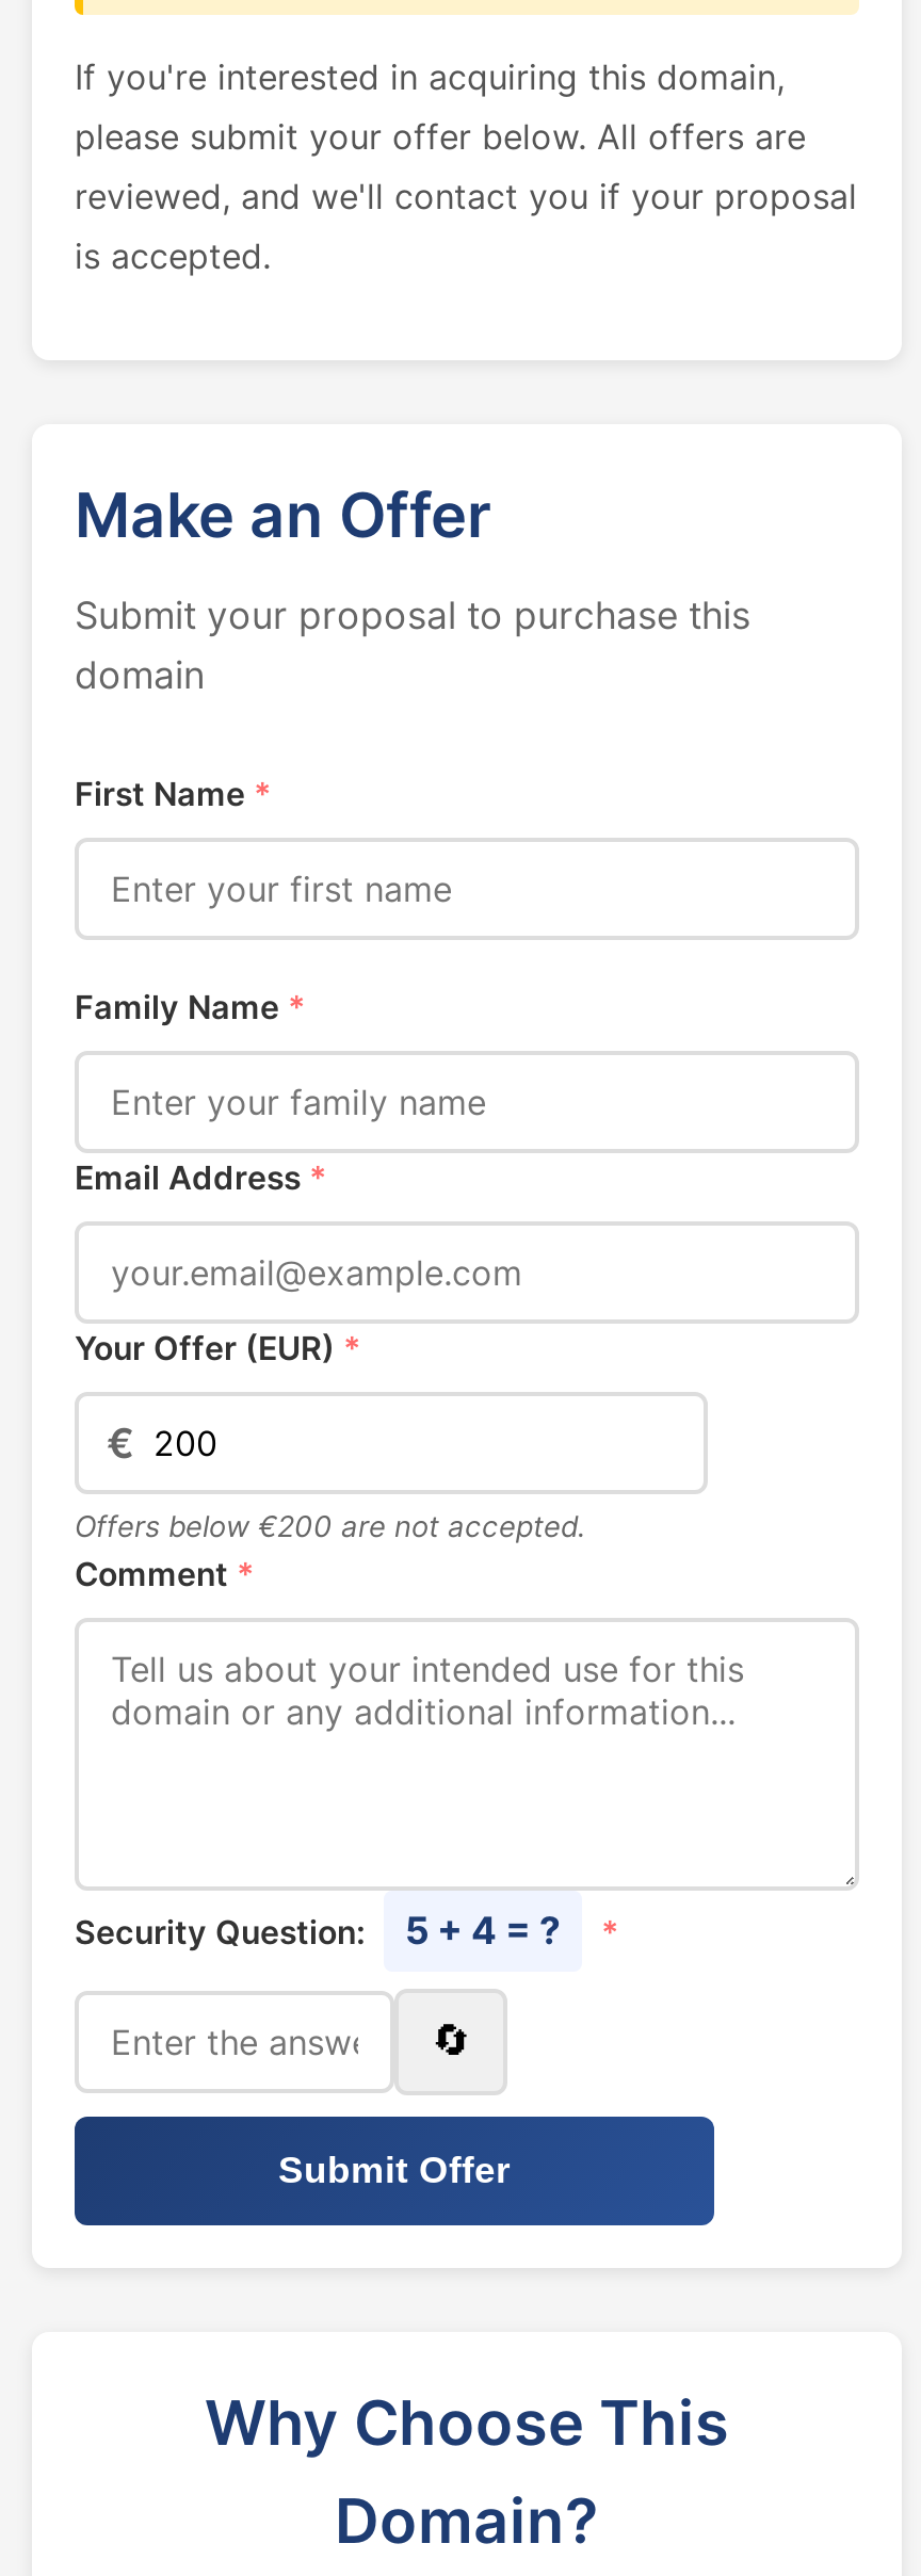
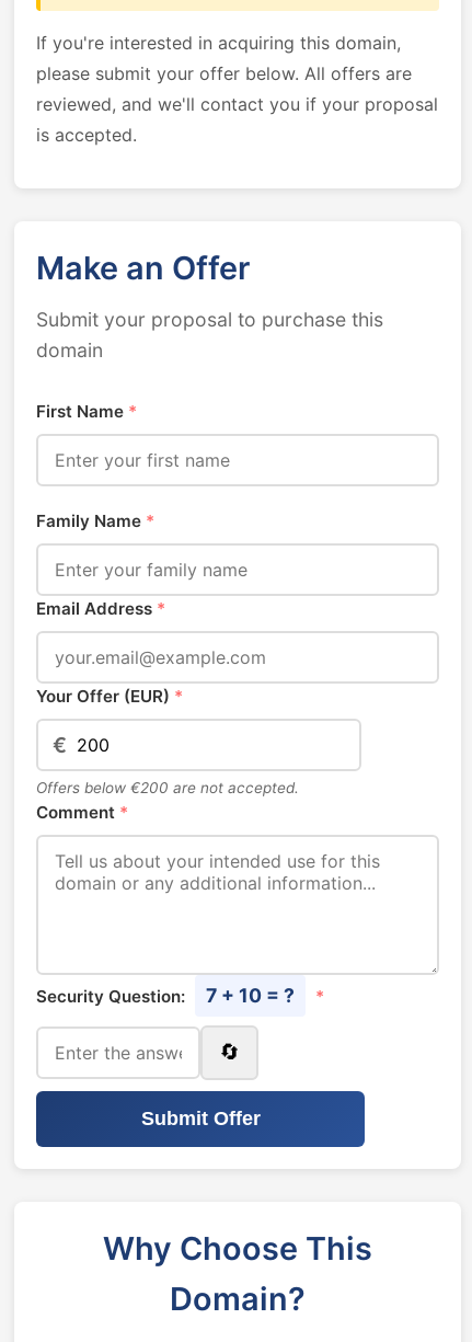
[405,1908,561,1953] 5 + 4 = ? -> [206,984,295,1007] 7 + 10 = ?

